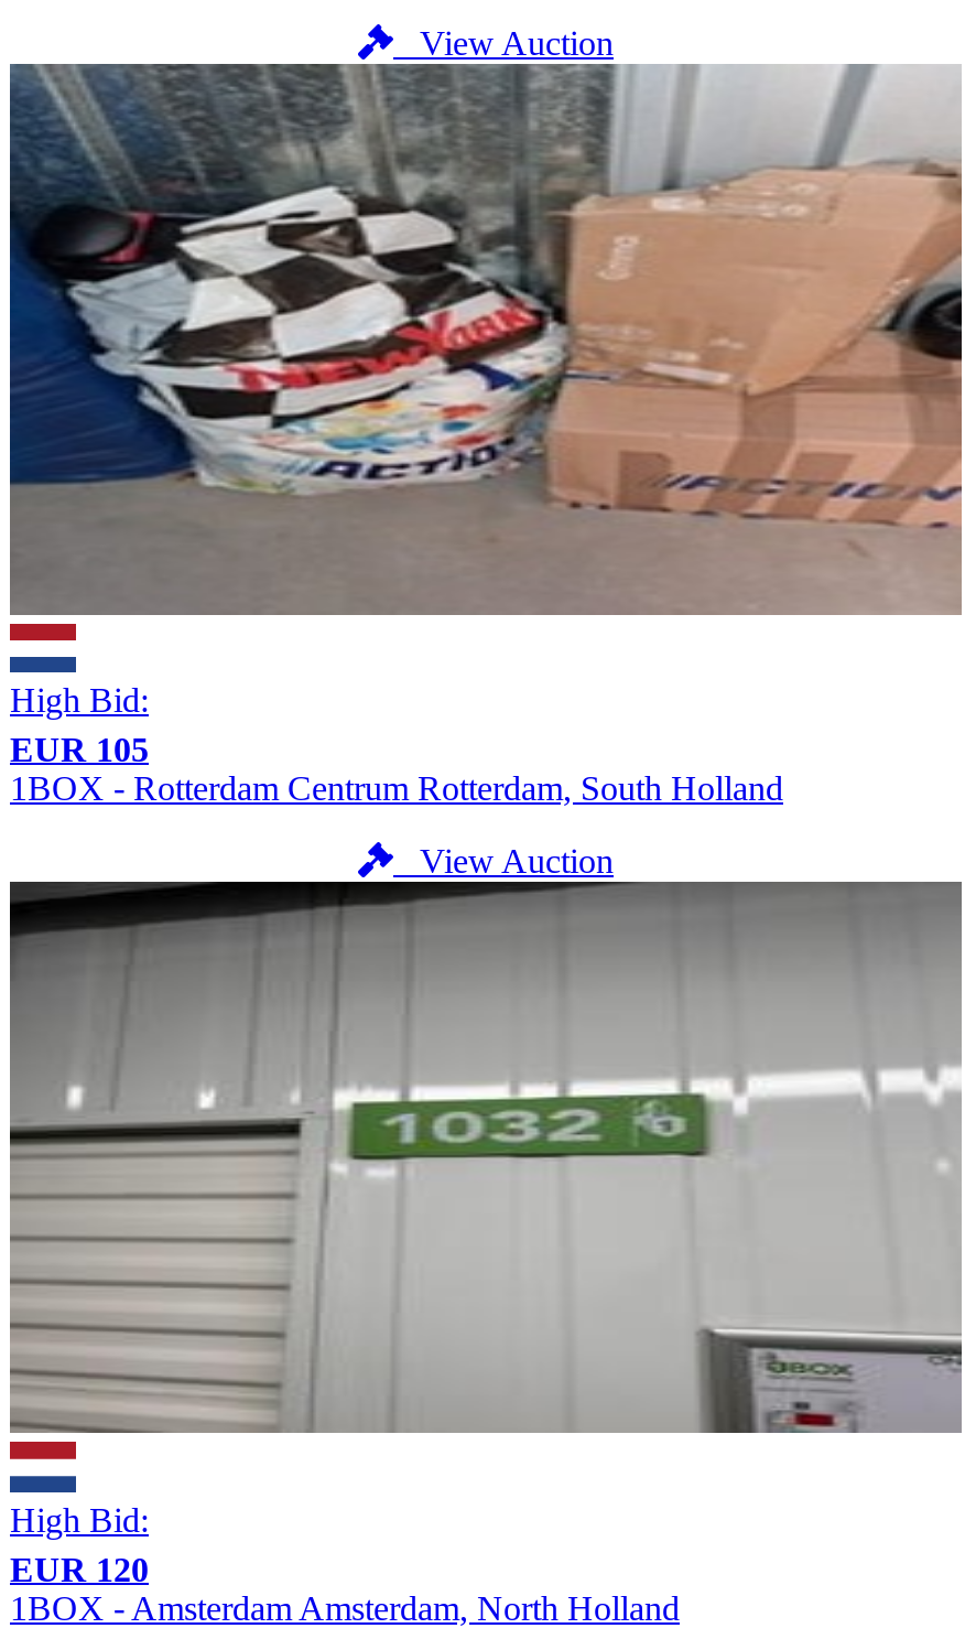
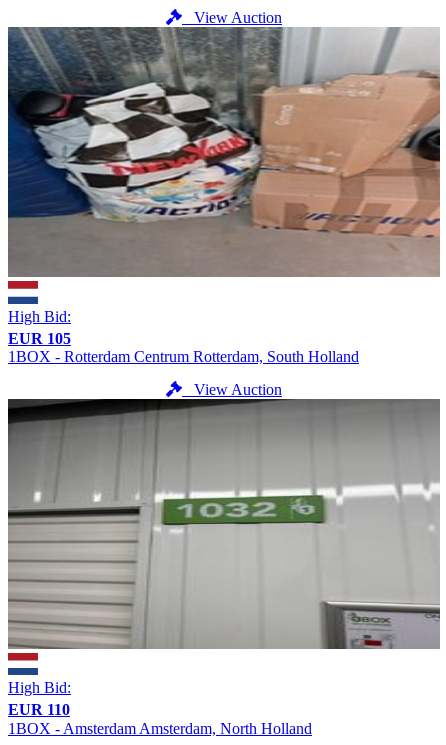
[10,1550,149,1588] EUR 120 -> [8,702,70,719] EUR 110

